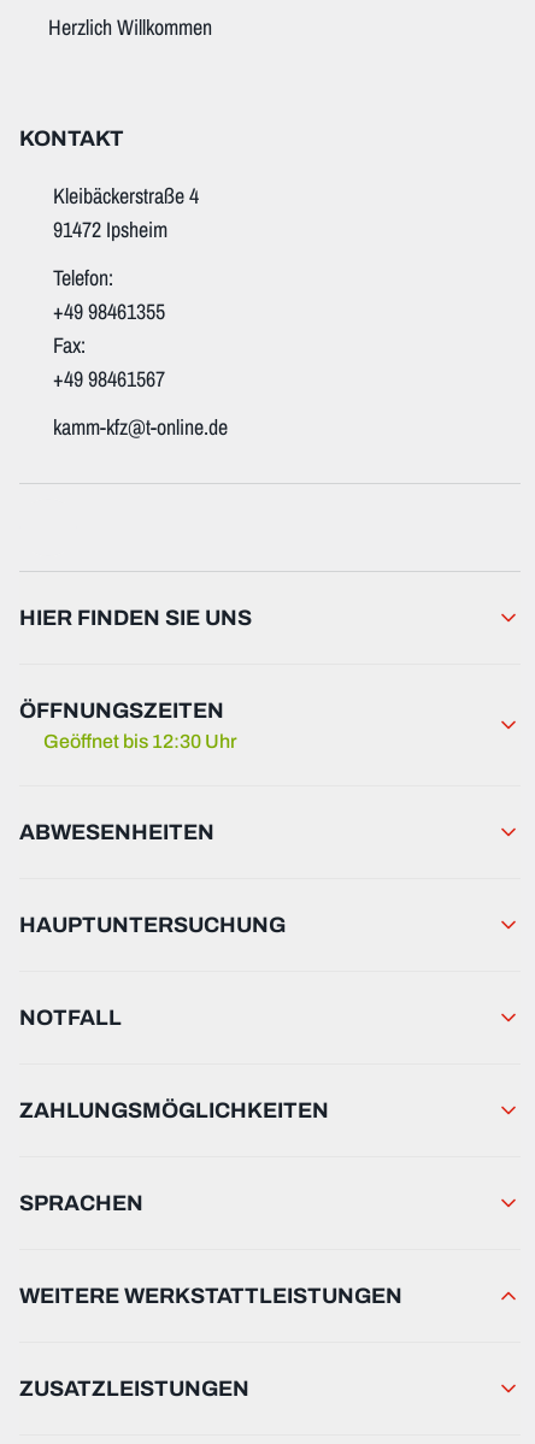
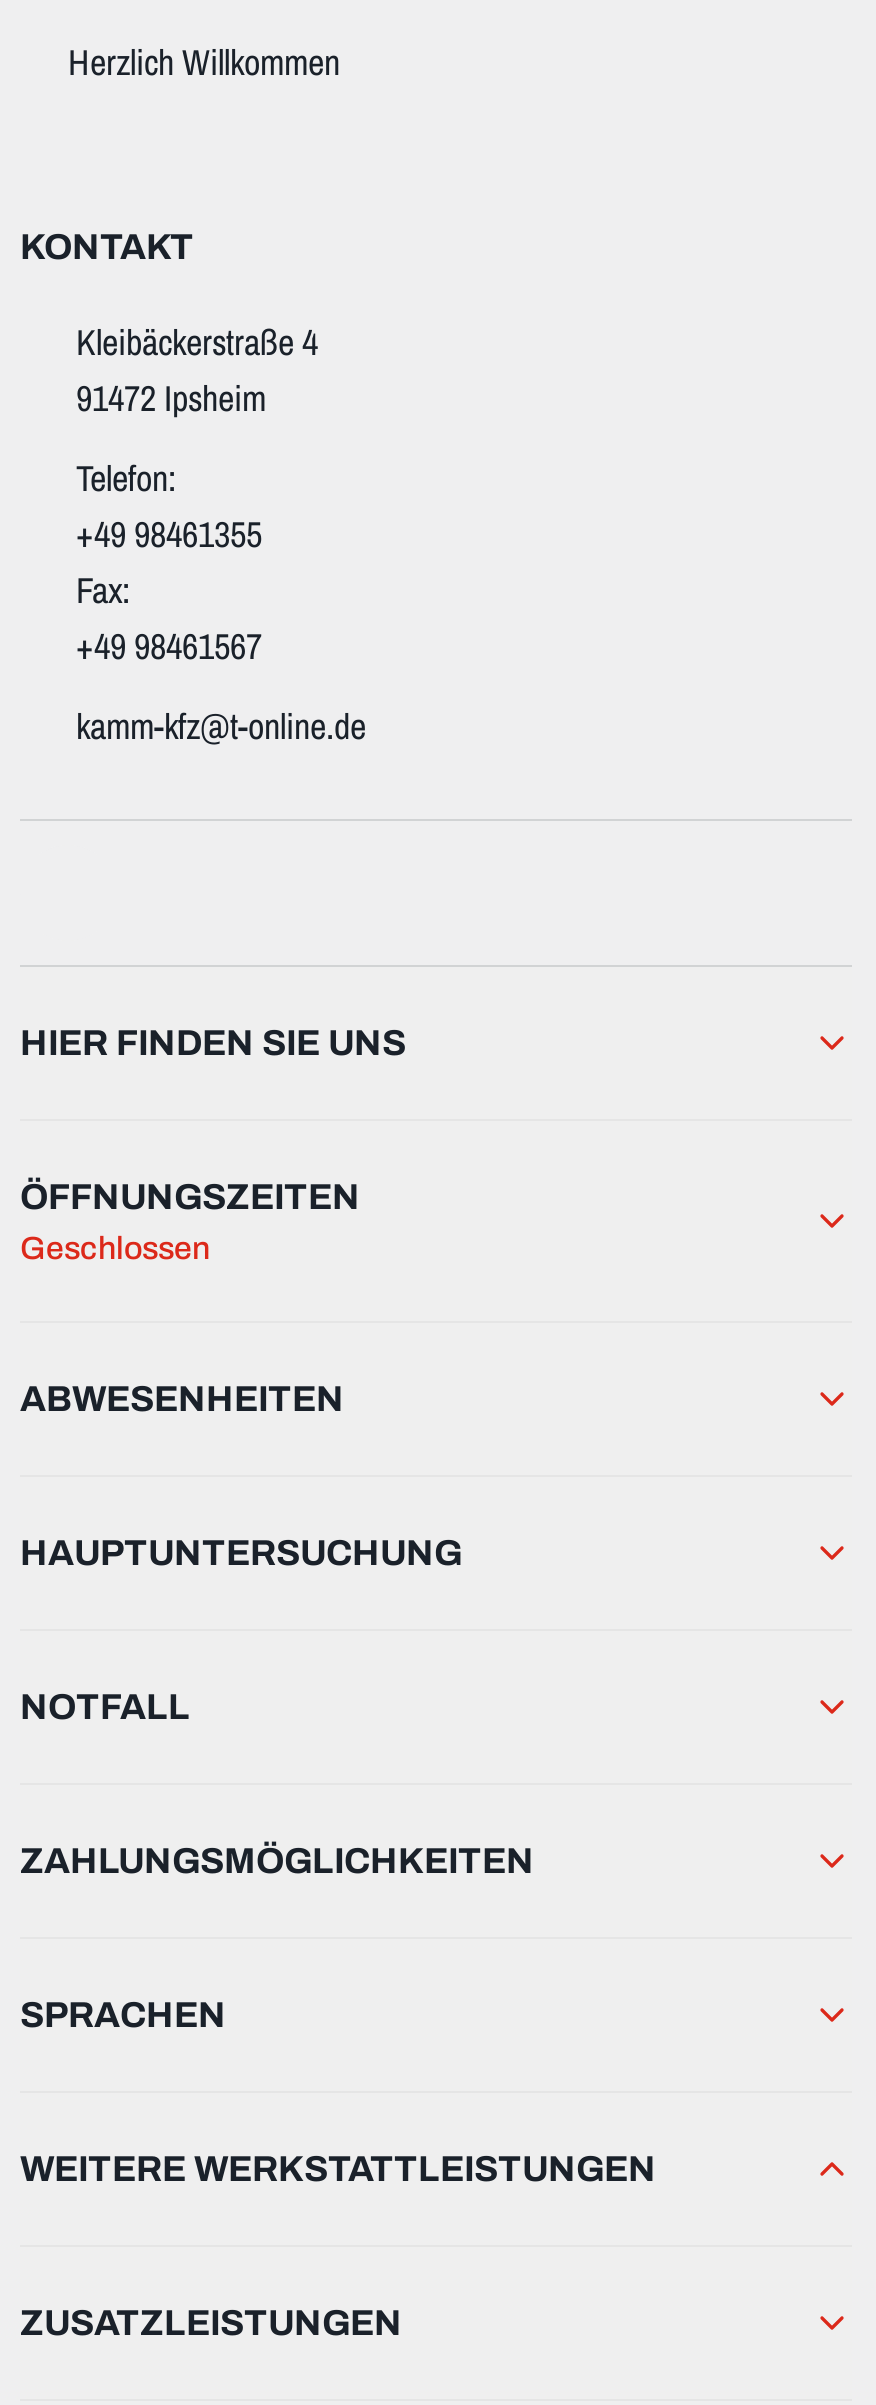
[43,731,237,752] Geöffnet bis 12:30 Uhr -> [20,1231,210,1265] Geschlossen

